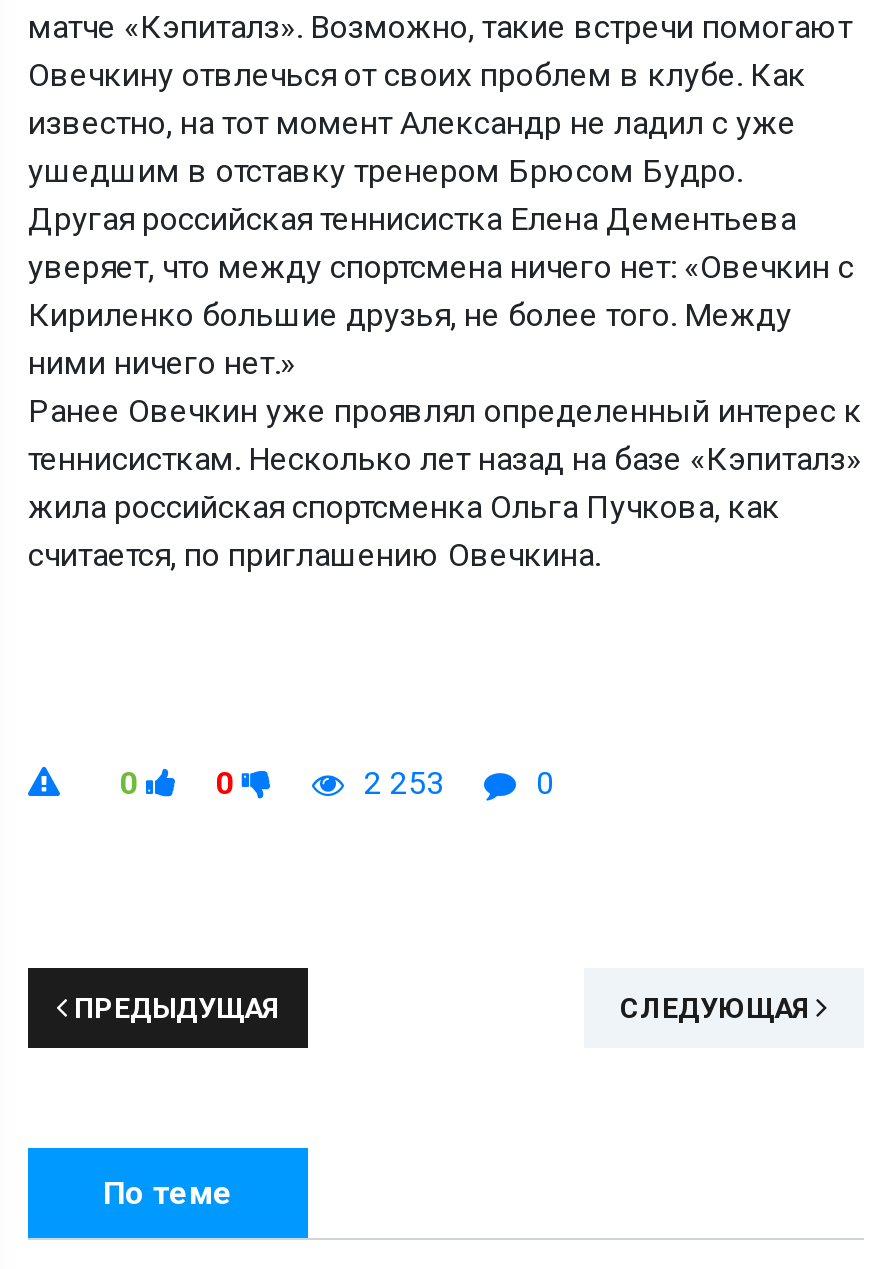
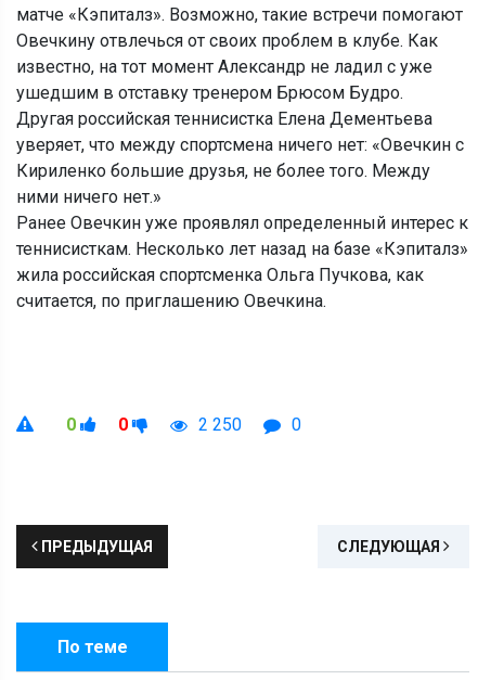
[364,763,444,801] 2 253 -> [198,414,242,434] 2 250

